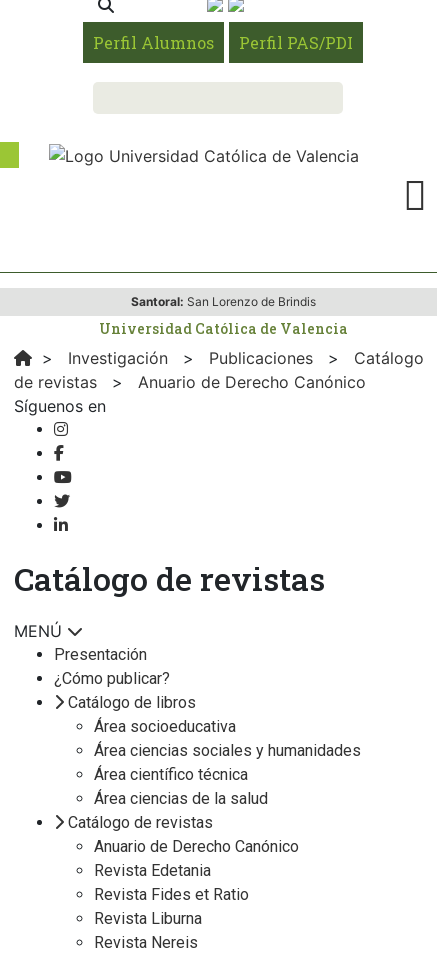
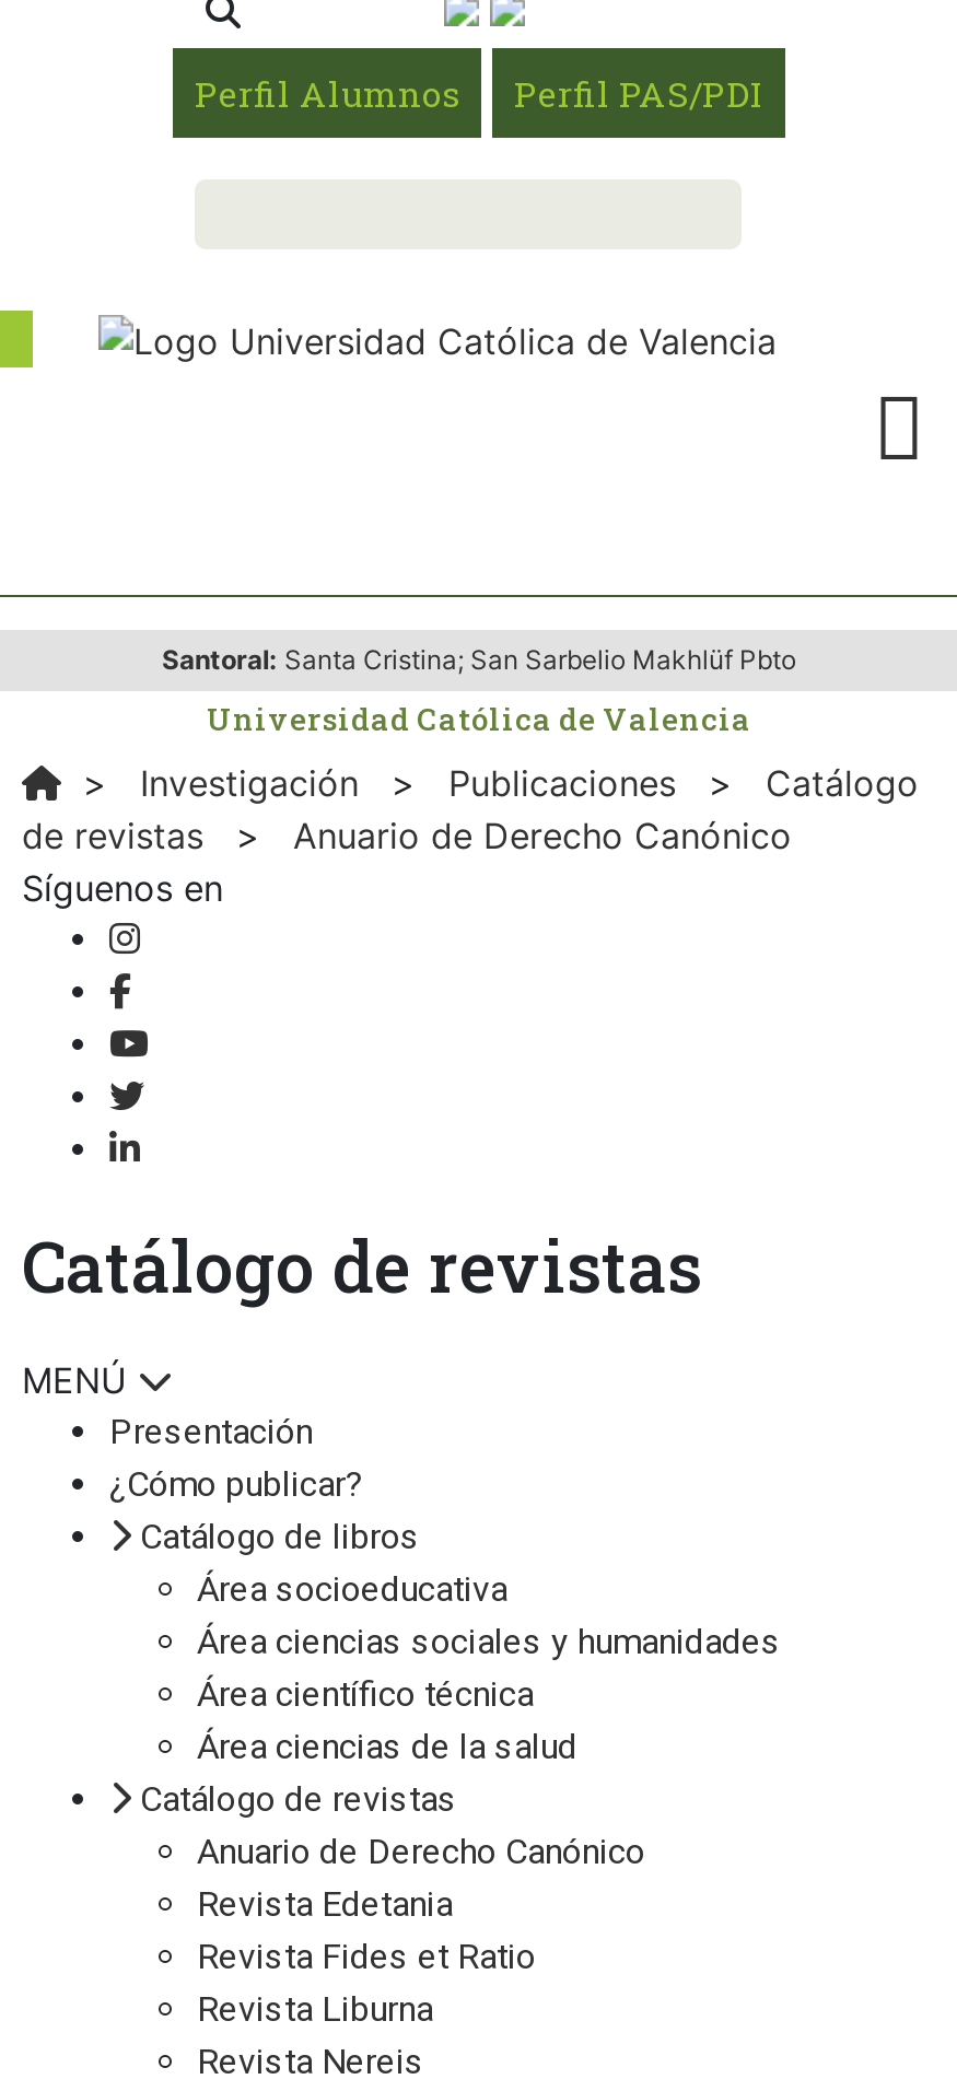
[130,294,315,309] Santoral: San Lorenzo de Brindis -> [162,643,796,676] Santoral: Santa Cristina; San Sarbelio Makhlüf Pbto

